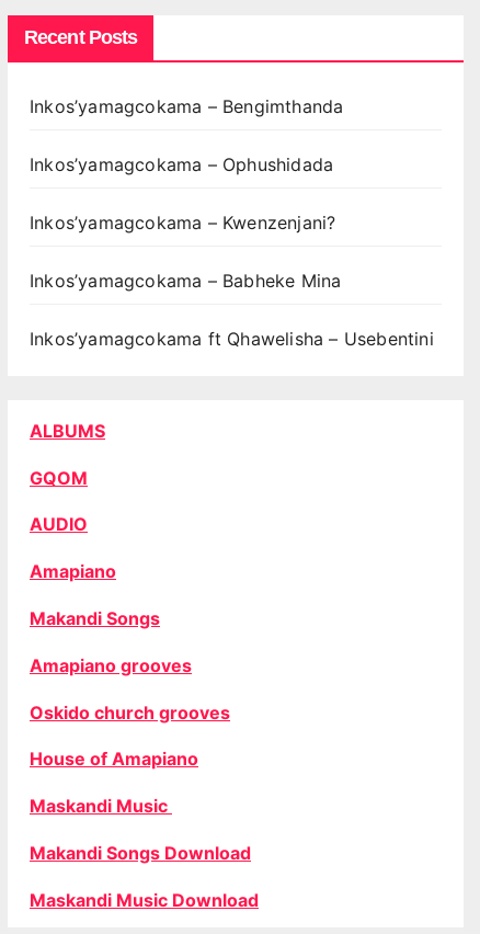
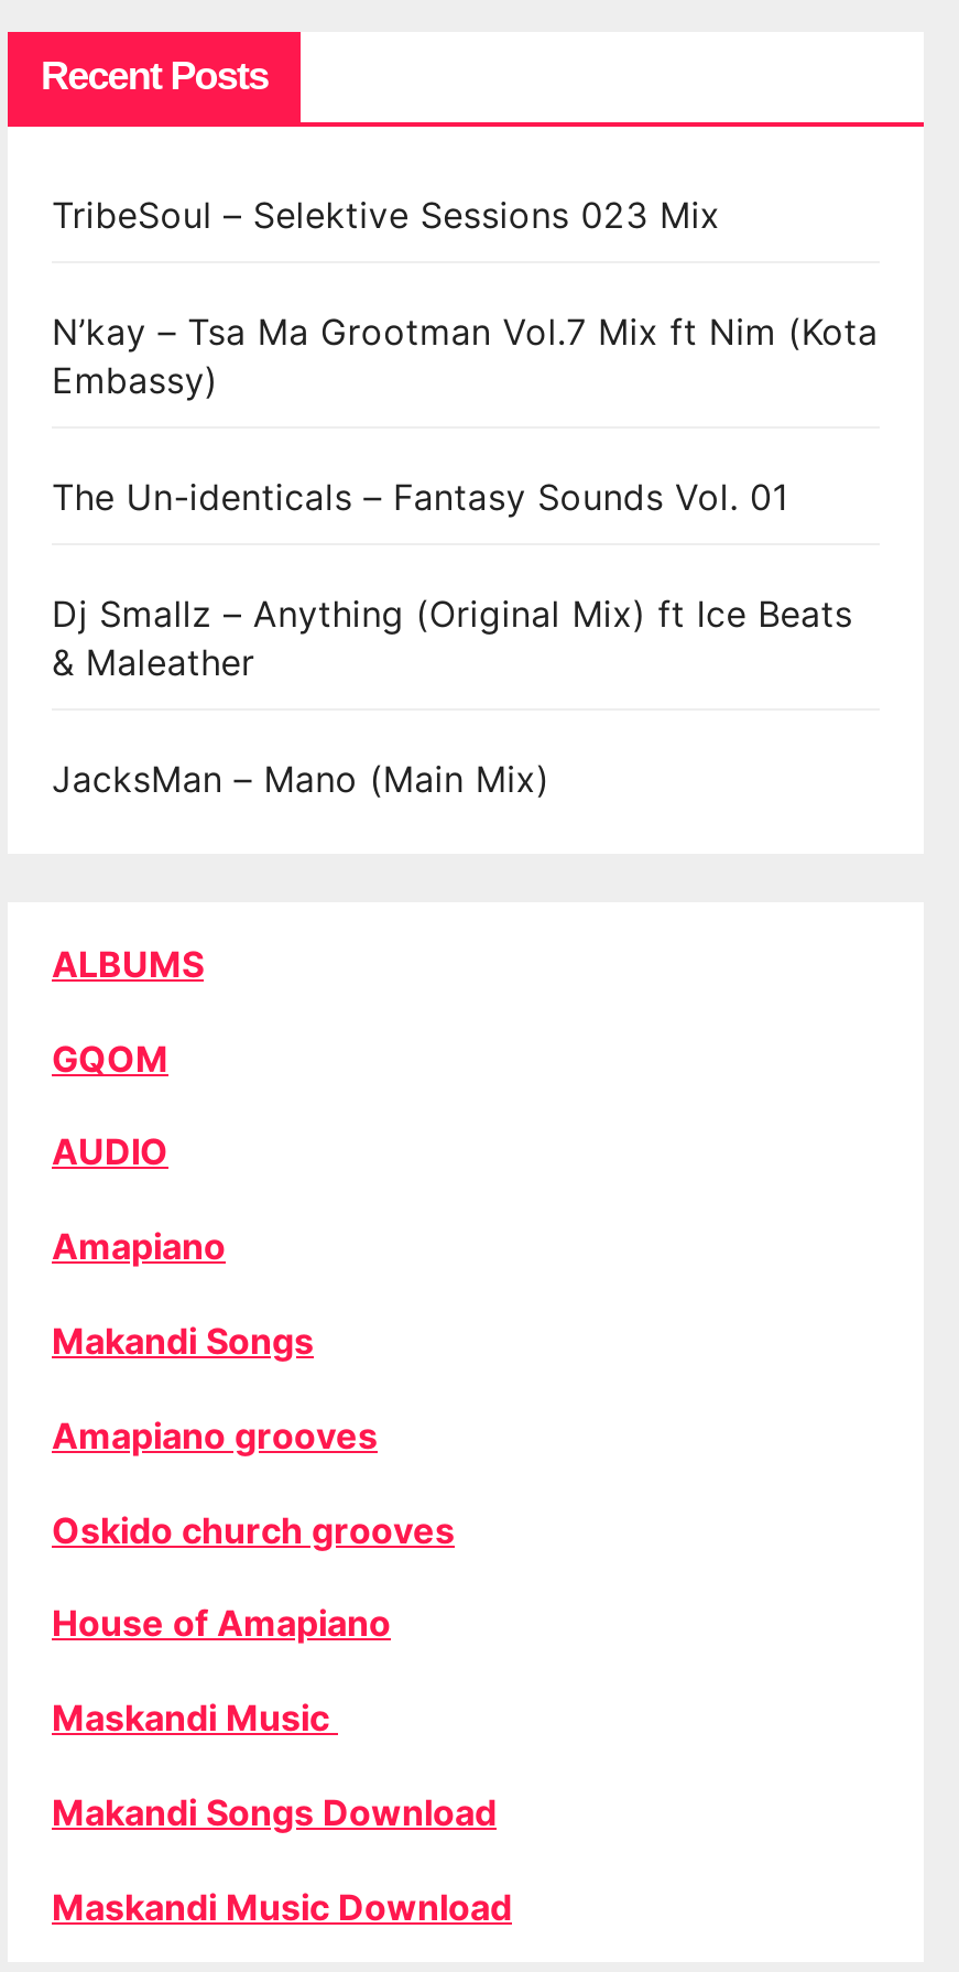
[30,95,343,117] Inkos’yamagcokama – Bengimthanda -> [52,193,720,237] TribeSoul – Selektive Sessions 023 Mix
[30,154,333,176] Inkos’yamagcokama – Ophushidada -> [52,310,878,402] N’kay – Tsa Ma Grootman Vol.7 Mix ft Nim (Kota | Embassy)
[30,212,336,234] Inkos’yamagcokama – Kwenzenjani? -> [52,475,788,519] The Un-identicals – Fantasy Sounds Vol. 01
[30,270,341,292] Inkos’yamagcokama – Babheke Mina -> [52,592,852,684] Dj Smallz – Anything (Original Mix) ft Ice Beats | & Maleather
[30,328,434,350] Inkos’yamagcokama ft Qhawelisha – Usebentini -> [52,757,550,801] JacksMan – Mano (Main Mix)

